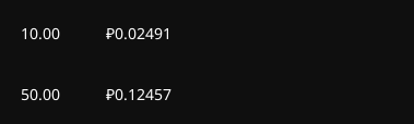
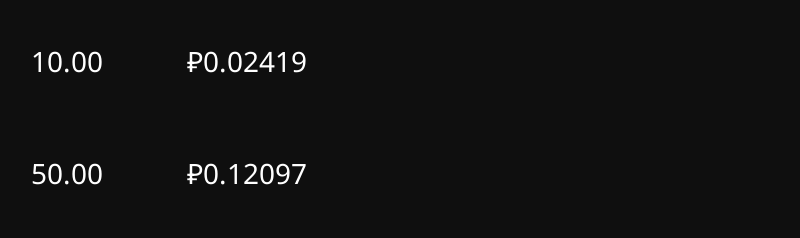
[106,23,171,44] ₽0.02491 -> [187,42,307,80] ₽0.02419
[106,84,171,104] ₽0.12457 -> [187,154,307,192] ₽0.12097

